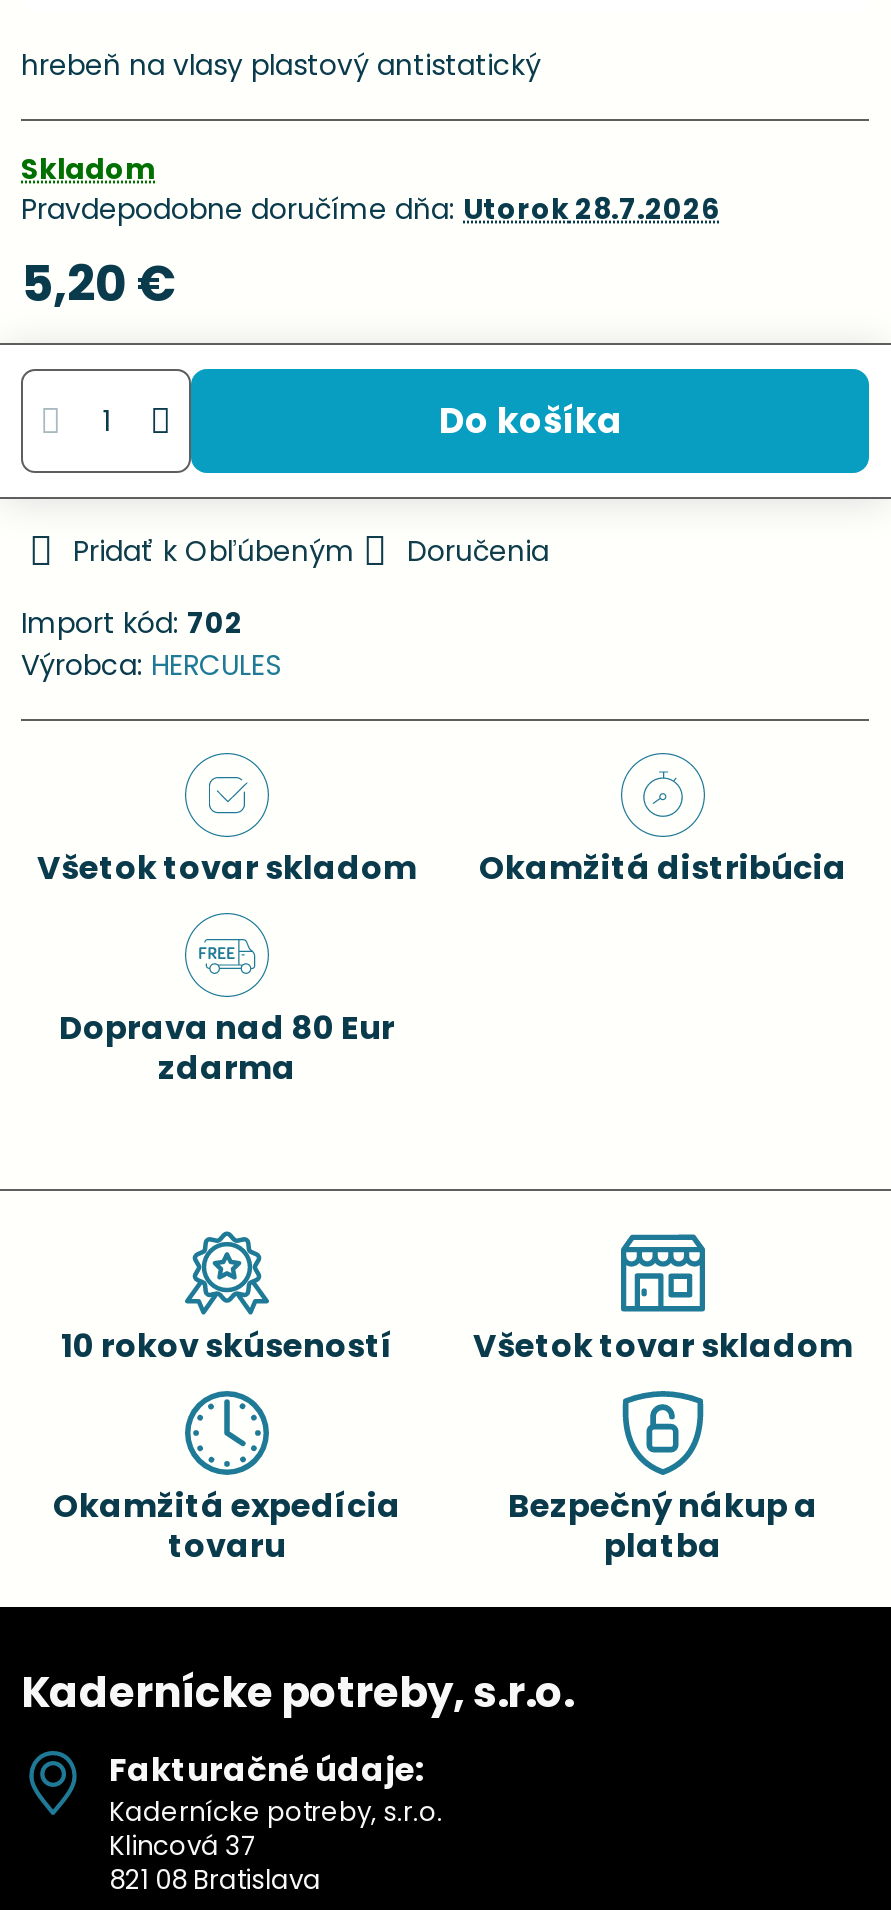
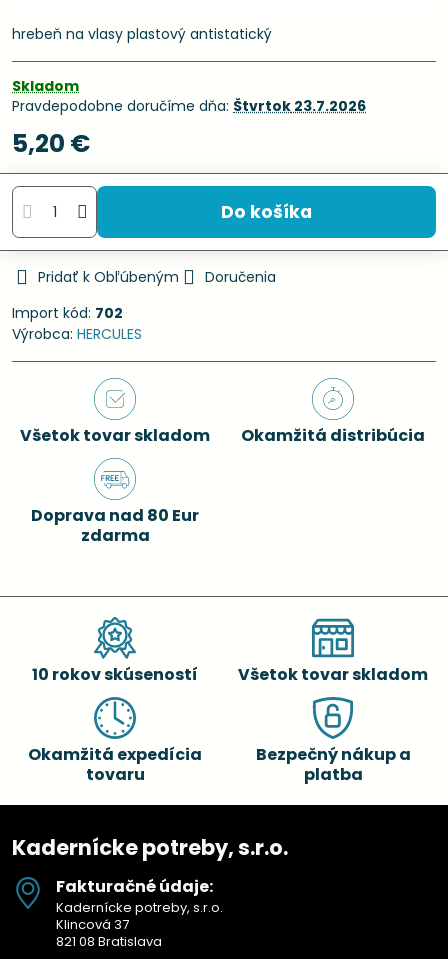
[21,190,719,230] Pravdepodobne doručíme dňa: Utorok28.7.2026 -> [12,96,366,116] Pravdepodobne doručíme dňa: Štvrtok23.7.2026

